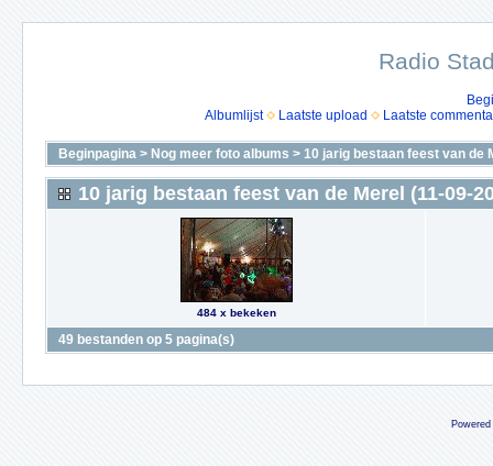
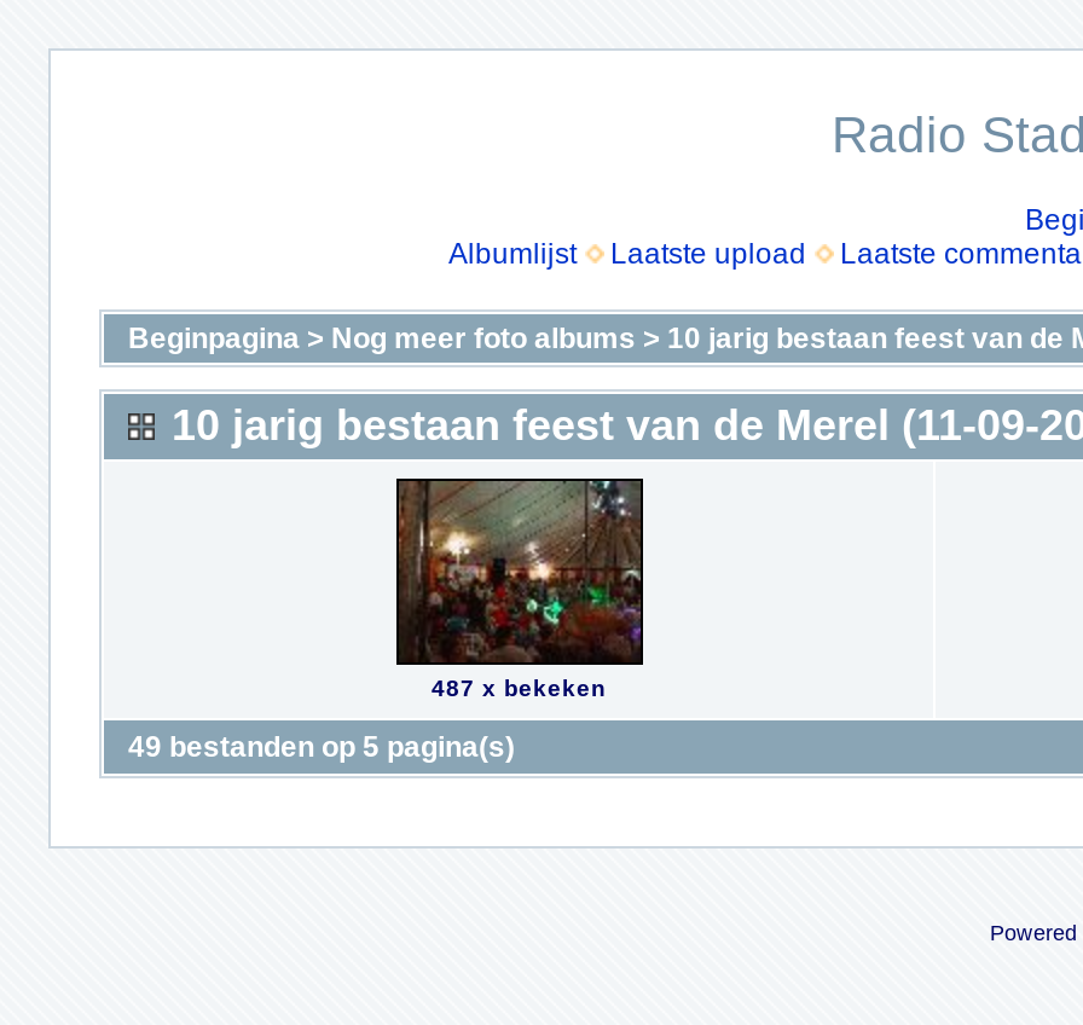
[196,307,276,319] 484 x bekeken -> [432,674,606,701] 487 x bekeken

